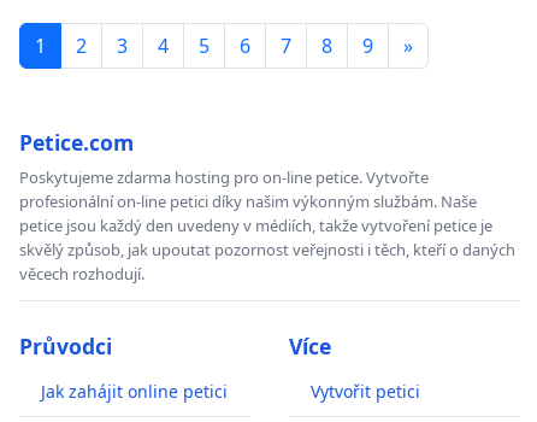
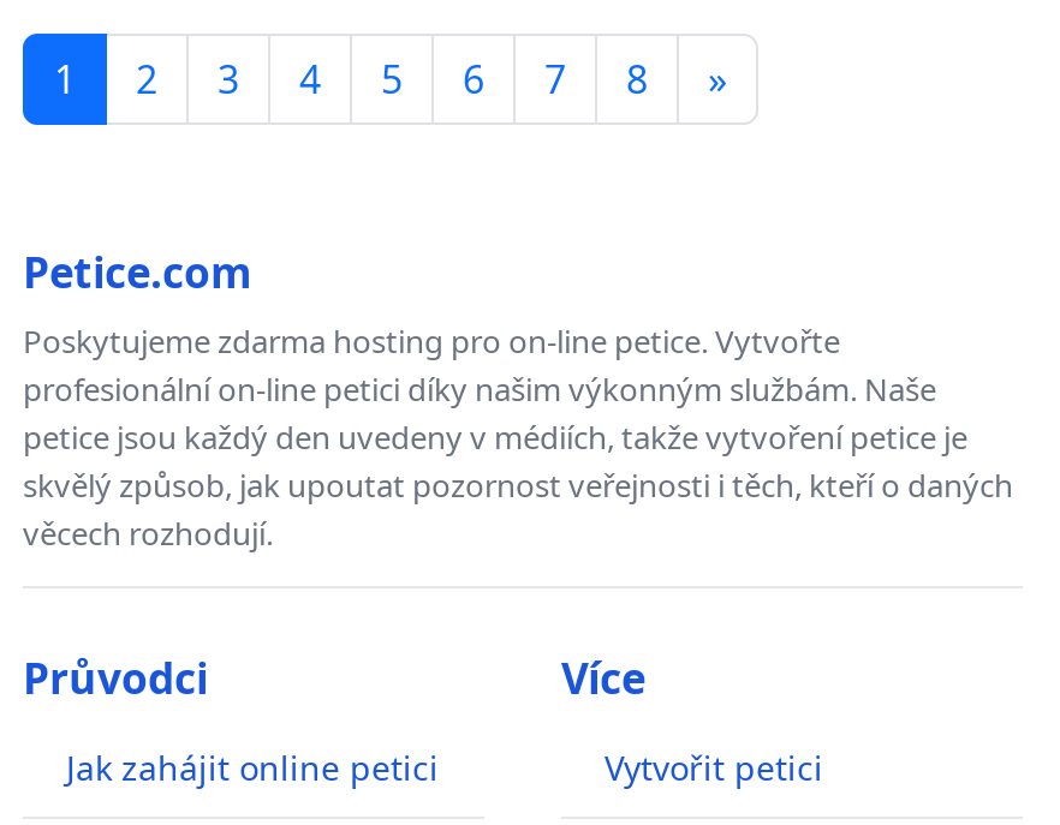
[362,33,373,59] 9 -> none

